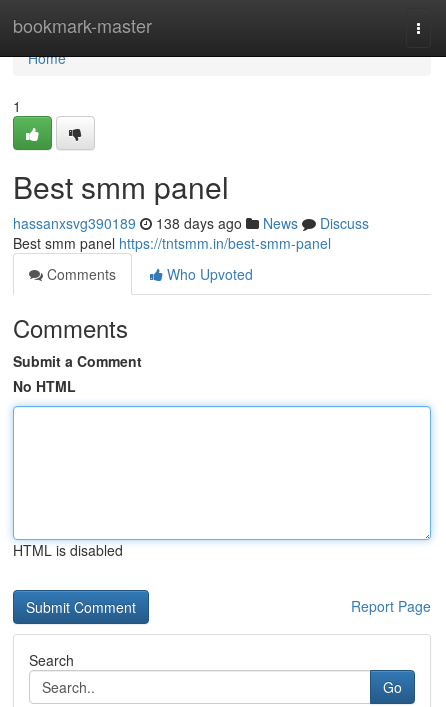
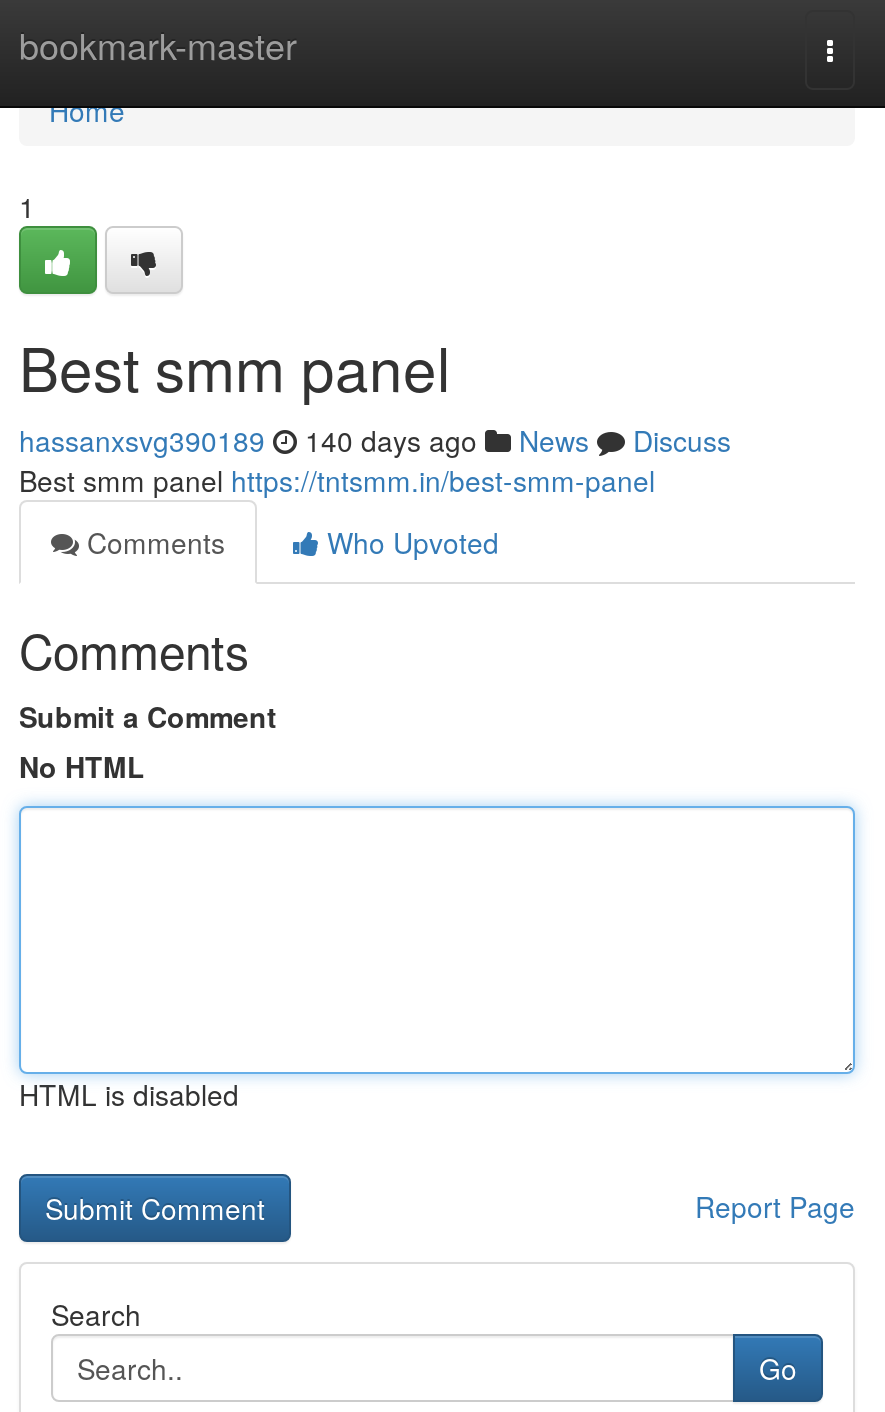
[13,213,369,233] hassanxsvg390189 138 days ago News Discuss -> [19,420,731,460] hassanxsvg390189 140 days ago News Discuss

